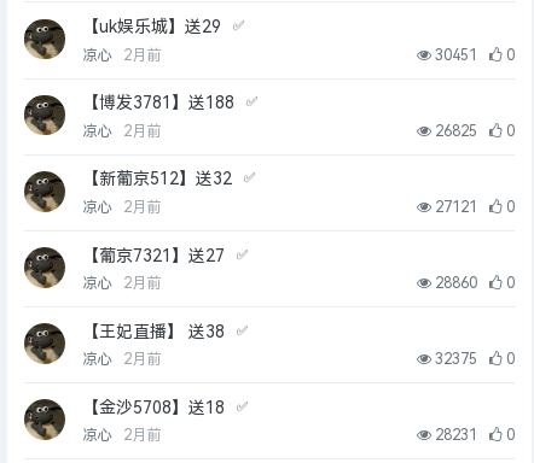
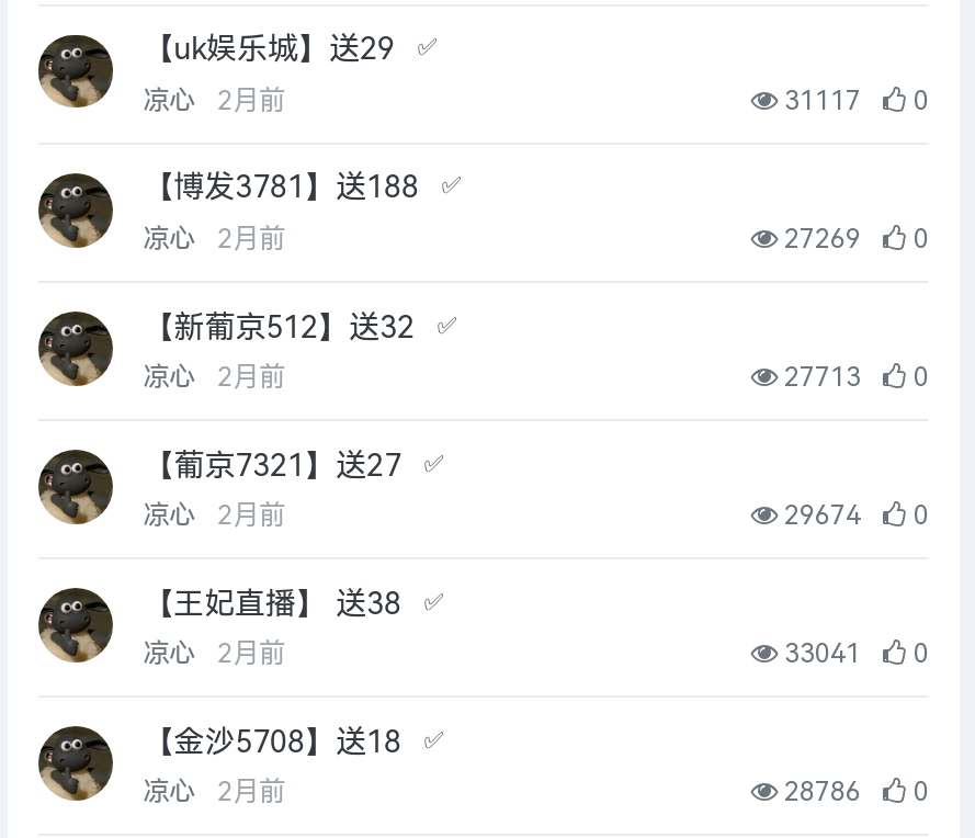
[431,47,515,64] 30451 0 -> [778,85,929,116] 31117 0
[431,123,515,140] 26825 0 -> [778,223,929,254] 27269 0
[431,199,515,216] 27121 0 -> [778,362,929,392] 27713 0
[431,275,515,292] 28860 0 -> [778,500,929,531] 29674 0
[431,351,515,368] 32375 0 -> [778,639,929,669] 33041 0
[431,427,515,444] 28231 0 -> [778,777,929,808] 28786 0

